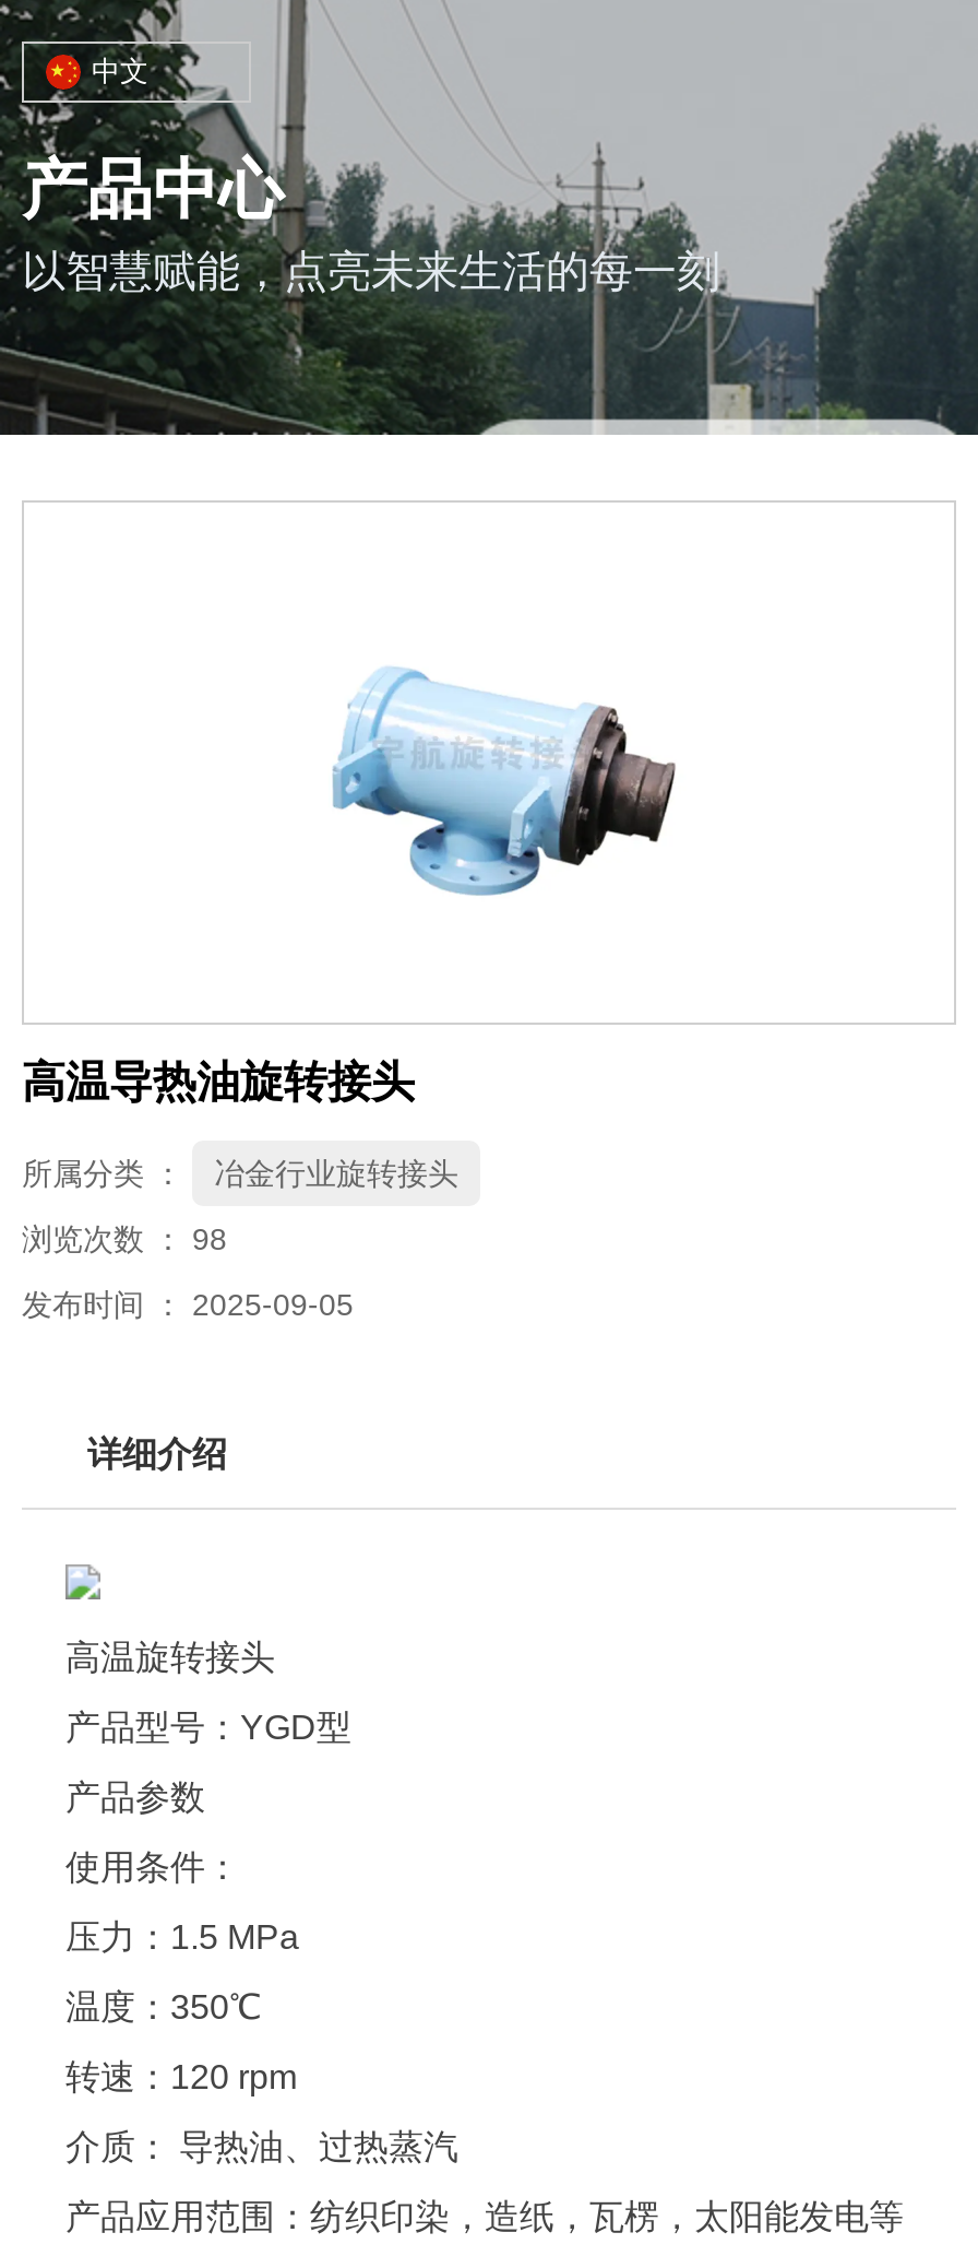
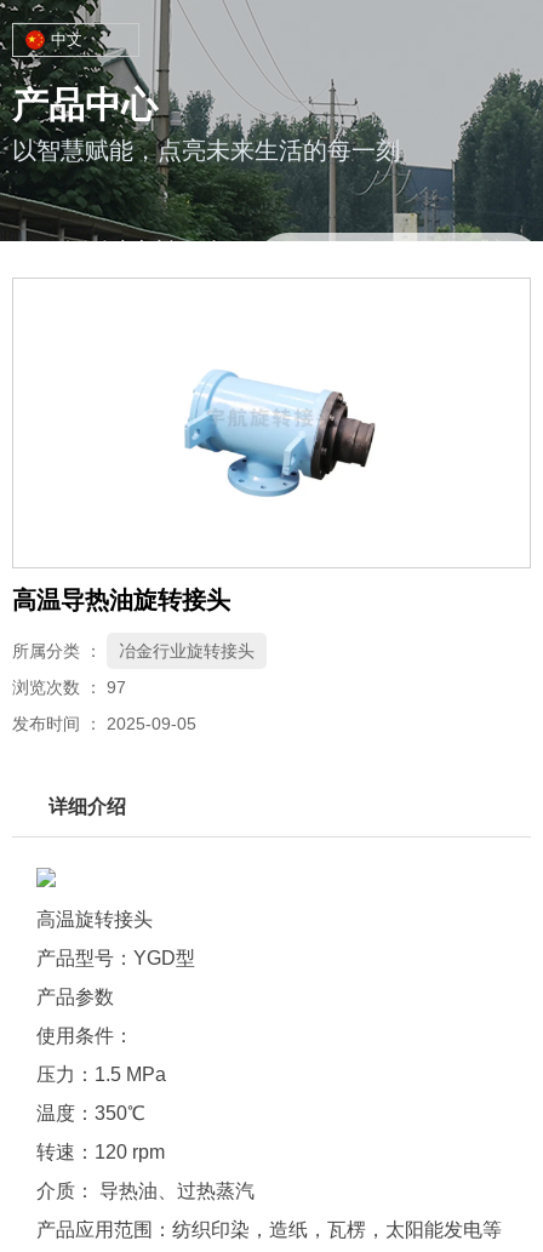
[22,1221,227,1256] 浏览次数 ：98 -> [12,677,126,697] 浏览次数 ：97

